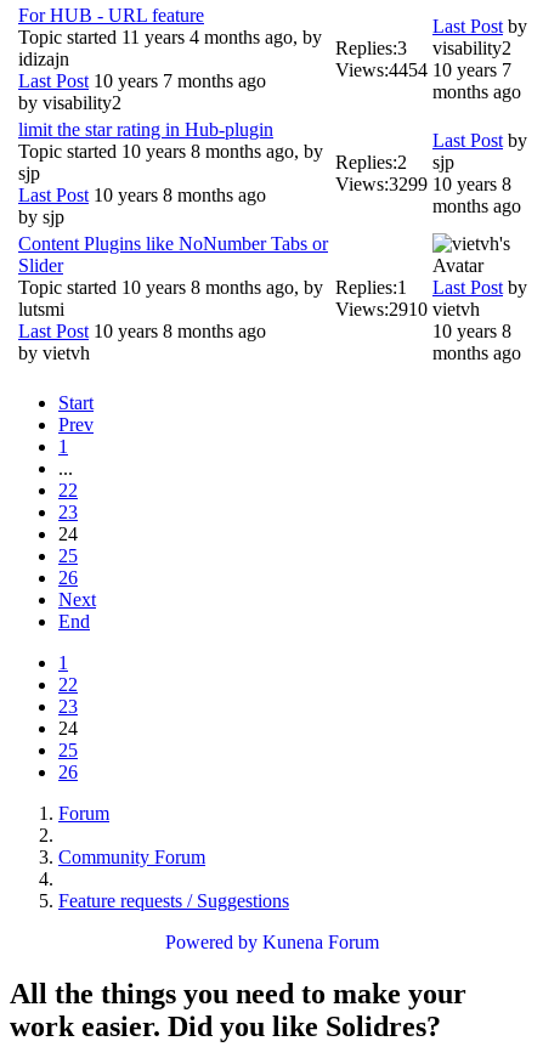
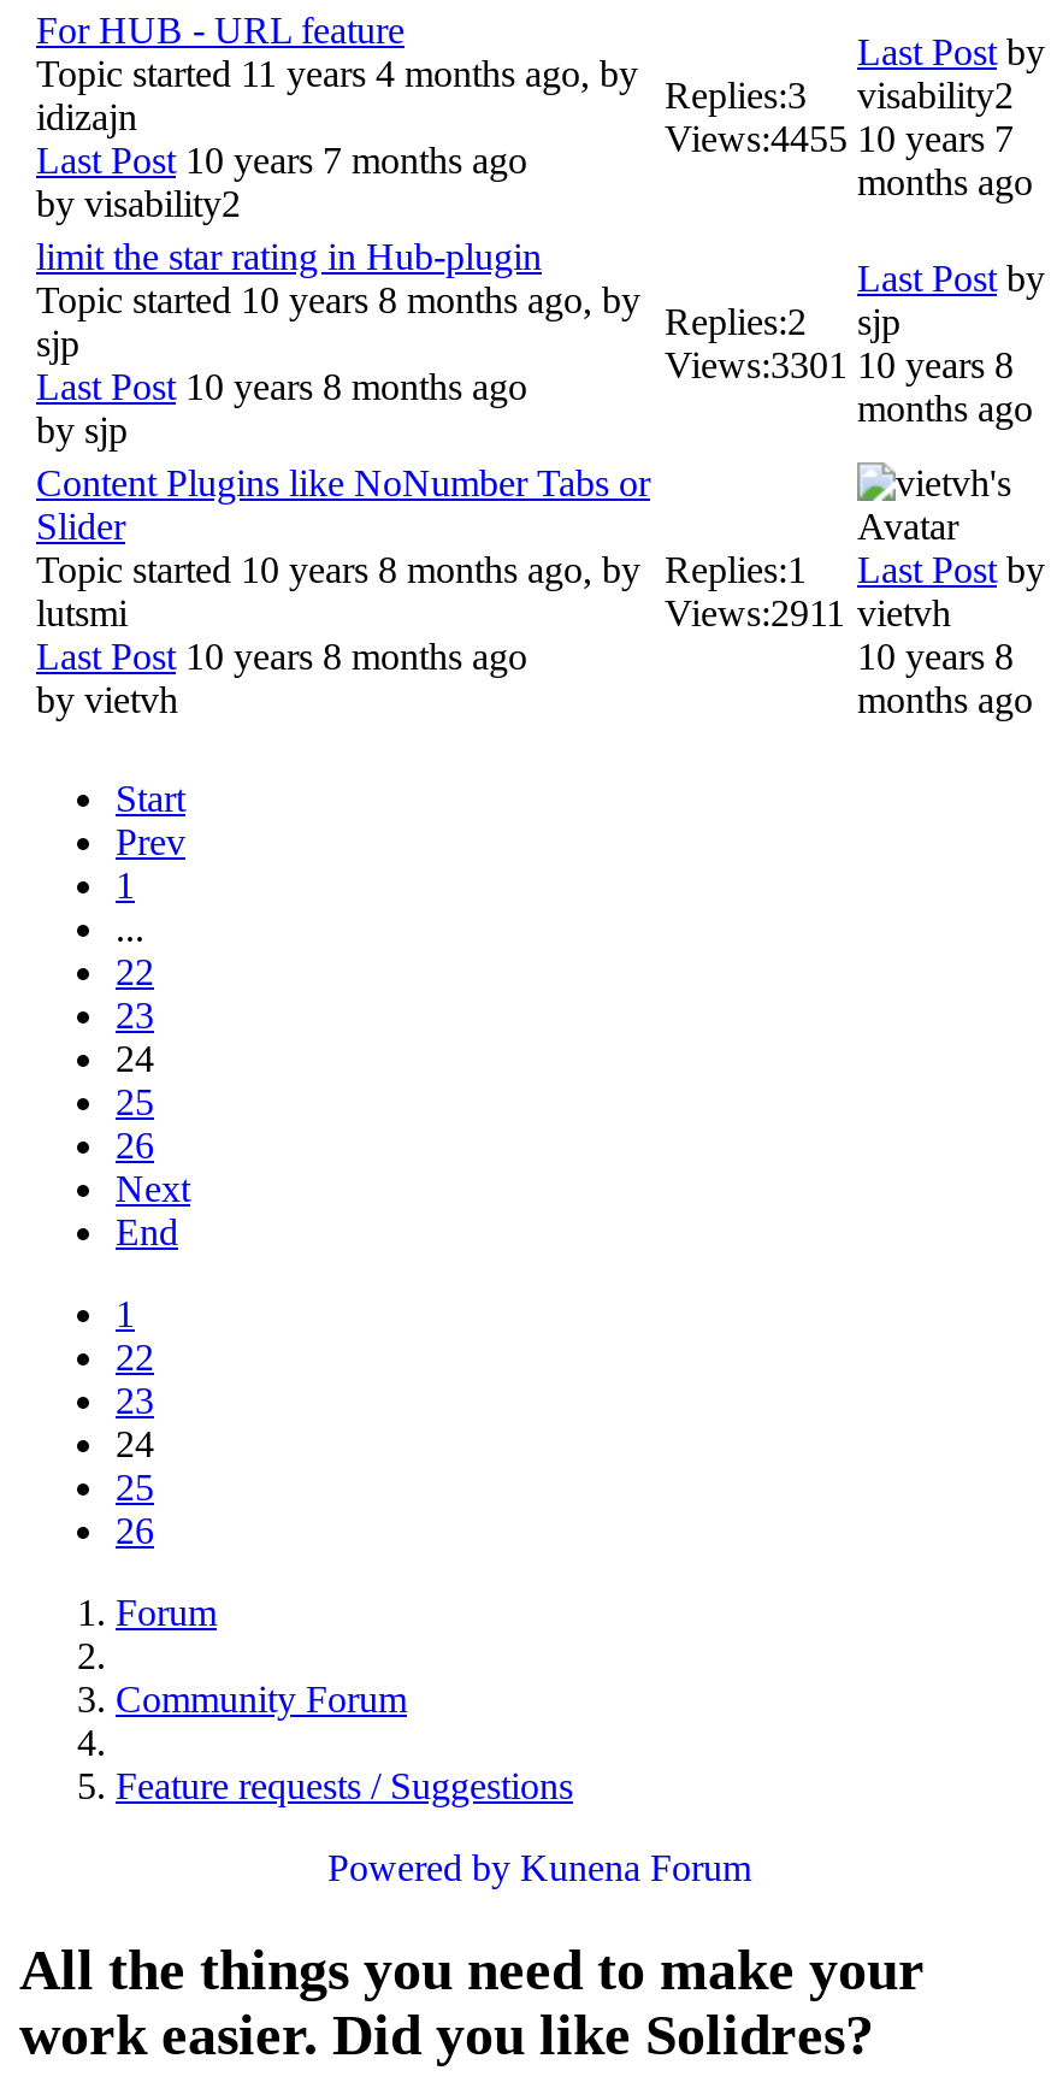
[335,59,511,80] Views:4454 10 years 7 -> [665,118,1014,158] Views:4455 10 years 7
[335,173,511,194] Views:3299 10 years 8 -> [665,344,1014,385] Views:3301 10 years 8
[335,299,480,319] Views:2910 vietvh -> [665,592,951,633] Views:2911 vietvh

